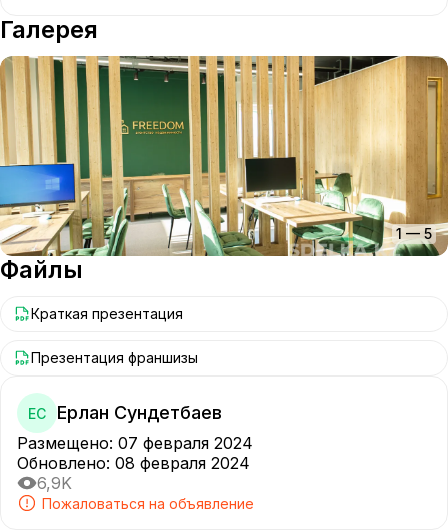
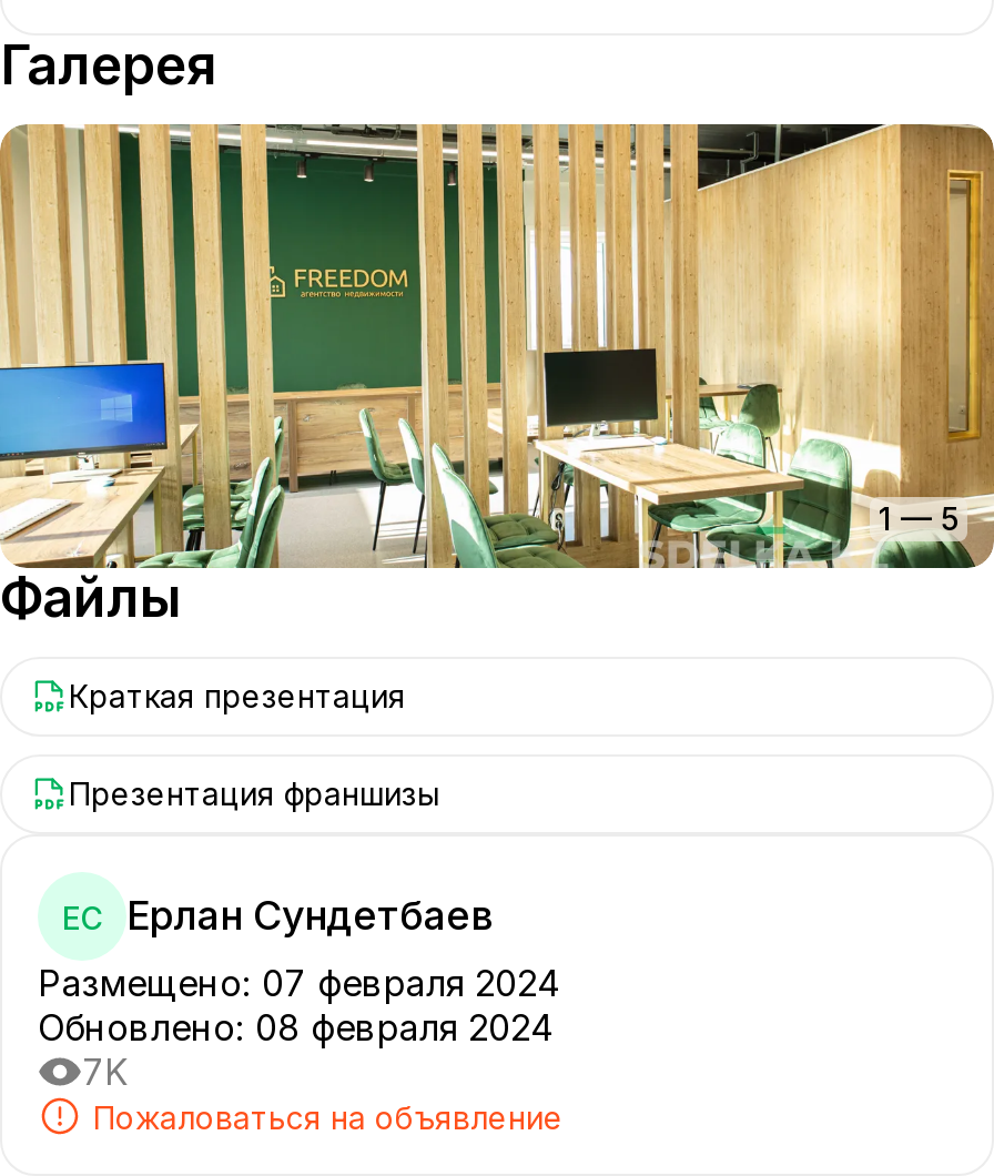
[37,473,72,493] 6,9K -> [82,1050,129,1094] 7K

